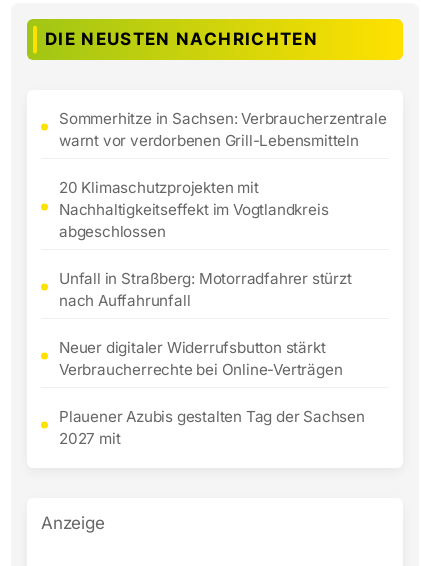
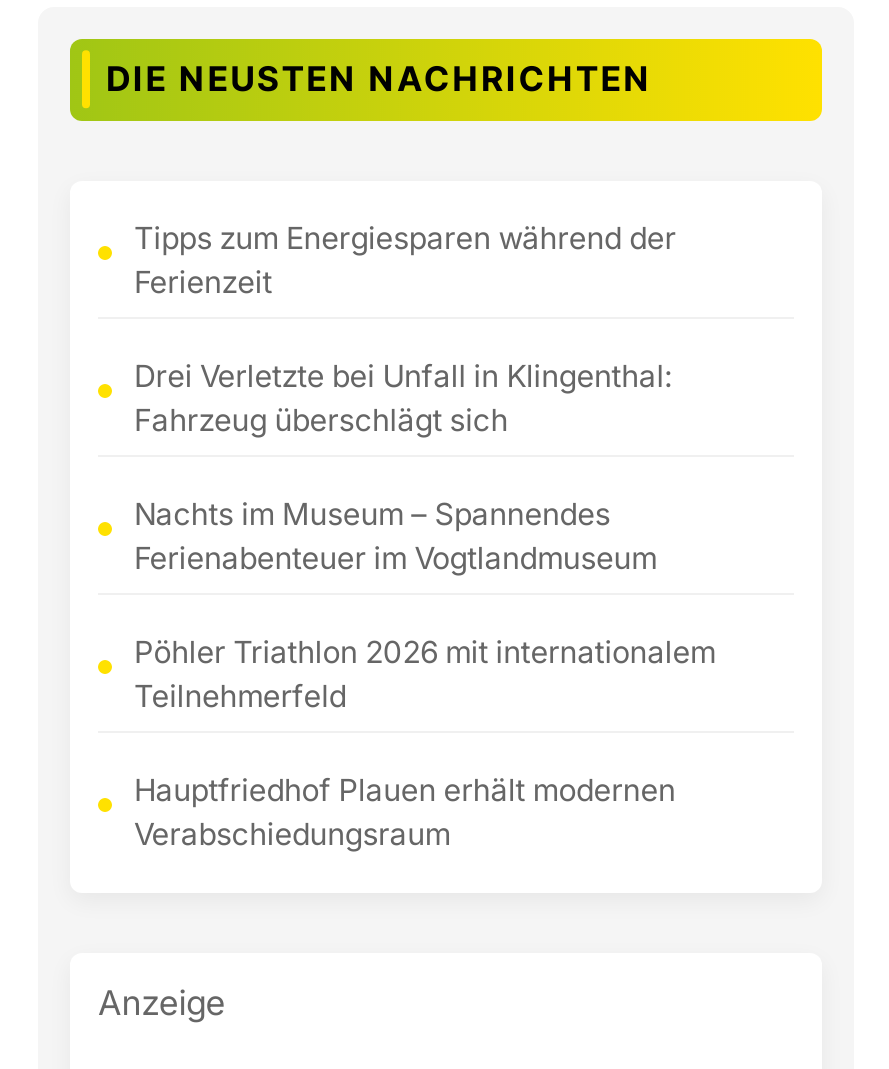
[59,109,386,150] Sommerhitze in Sachsen: Verbraucherzentrale | warnt vor verdorbenen Grill-Lebensmitteln -> [134,219,676,301] Tipps zum Energiesparen während der | Ferienzeit
[59,178,328,241] 20 Klimaschutzprojekten mit | Nachhaltigkeitseffekt im Vogtlandkreis | abgeschlossen -> [134,357,672,439] Drei Verletzte bei Unfall in Klingenthal: | Fahrzeug überschlägt sich
[59,269,352,310] Unfall in Straßberg: Motorradfahrer stürzt | nach Auffahrunfall -> [134,495,657,577] Nachts im Museum – Spannendes | Ferienabenteuer im Vogtlandmuseum
[59,338,342,379] Neuer digitaler Widerrufsbutton stärkt | Verbraucherrechte bei Online-Verträgen -> [134,633,716,715] Pöhler Triathlon 2026 mit internationalem | Teilnehmerfeld
[59,407,365,448] Plauener Azubis gestalten Tag der Sachsen | 2027 mit -> [134,771,676,853] Hauptfriedhof Plauen erhält modernen | Verabschiedungsraum

